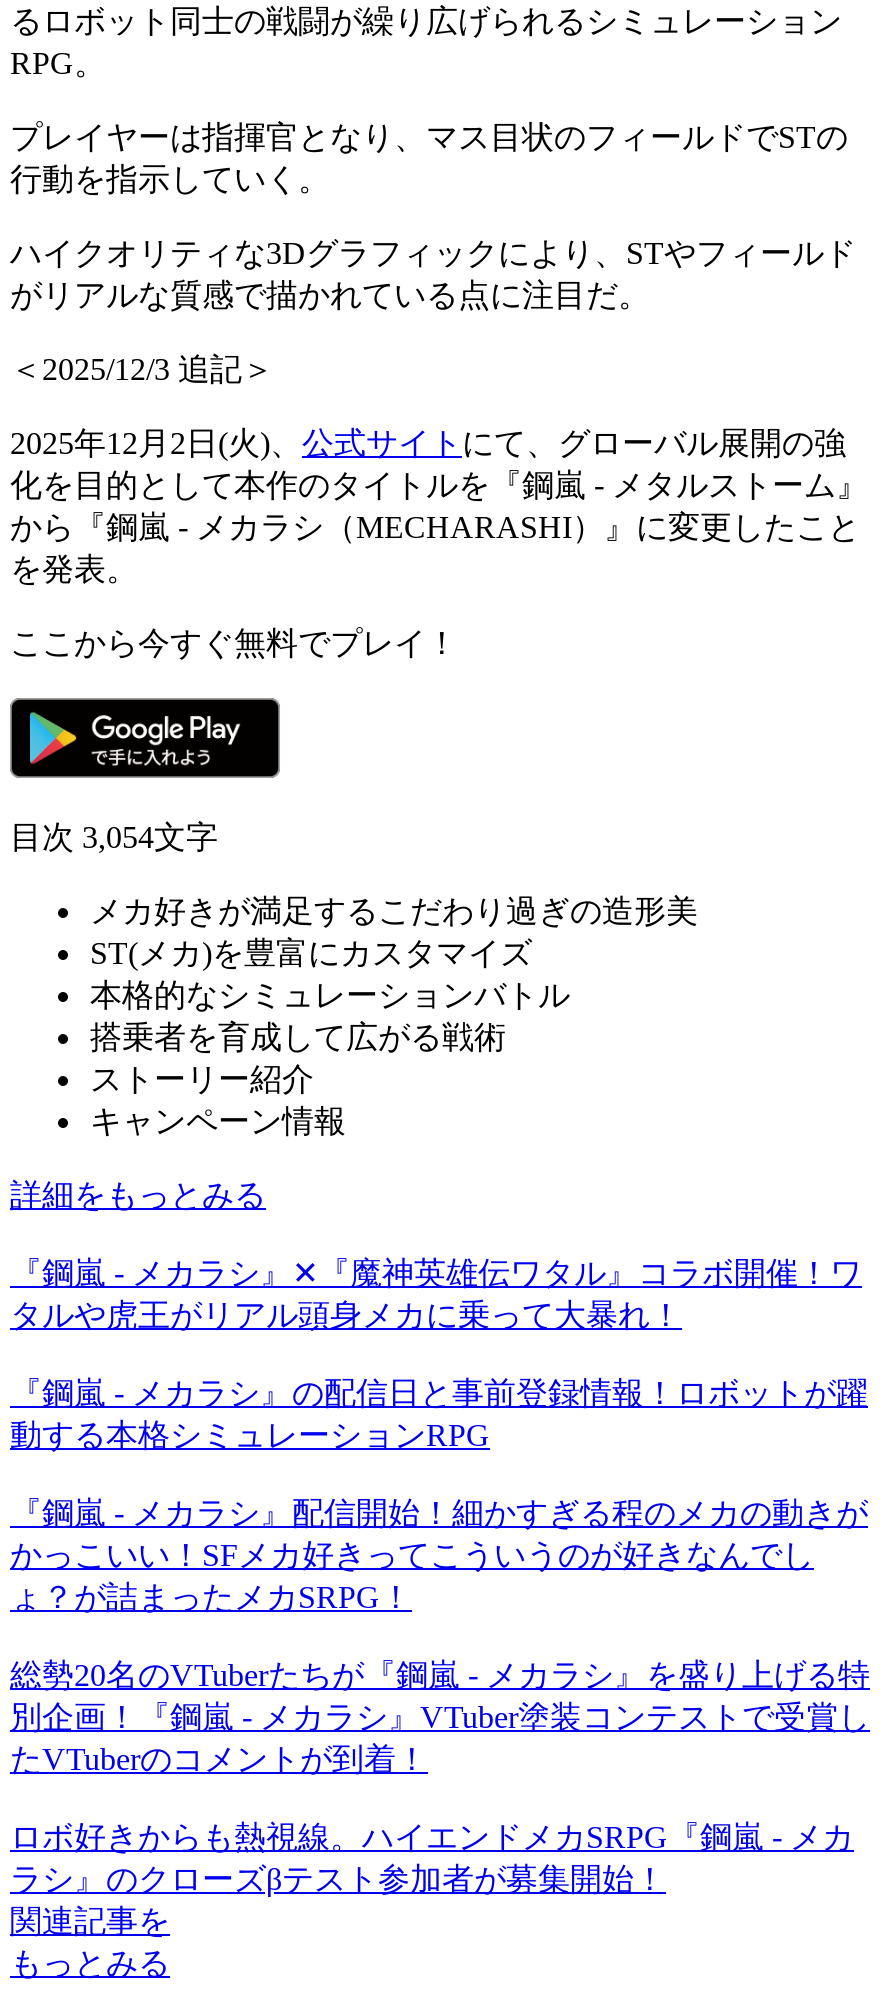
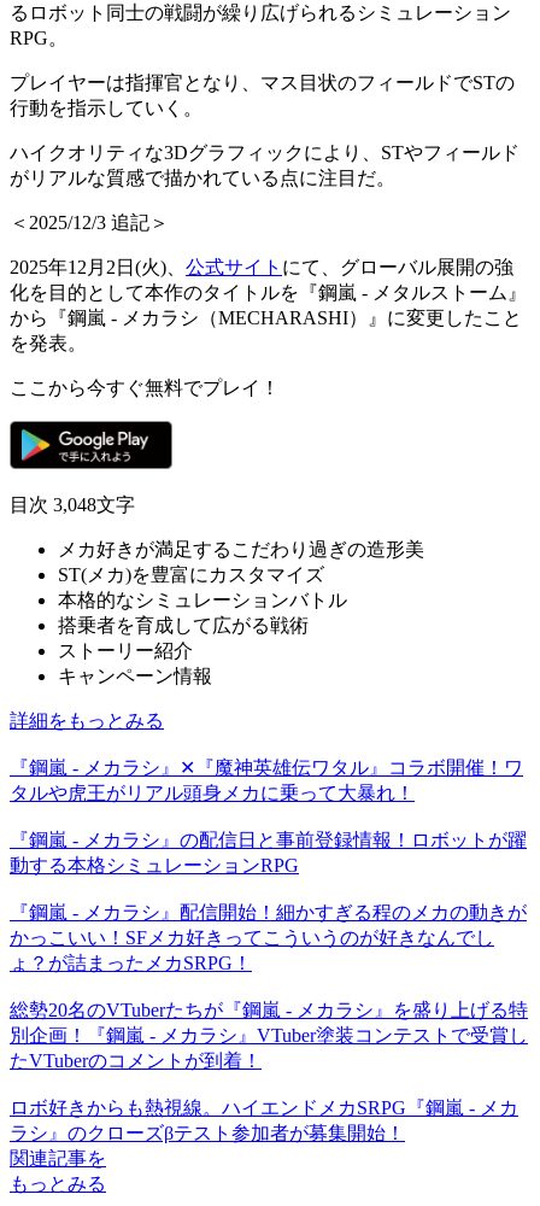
[10,821,218,855] 目次 3,054文字 -> [10,495,135,515] 目次 3,048文字

